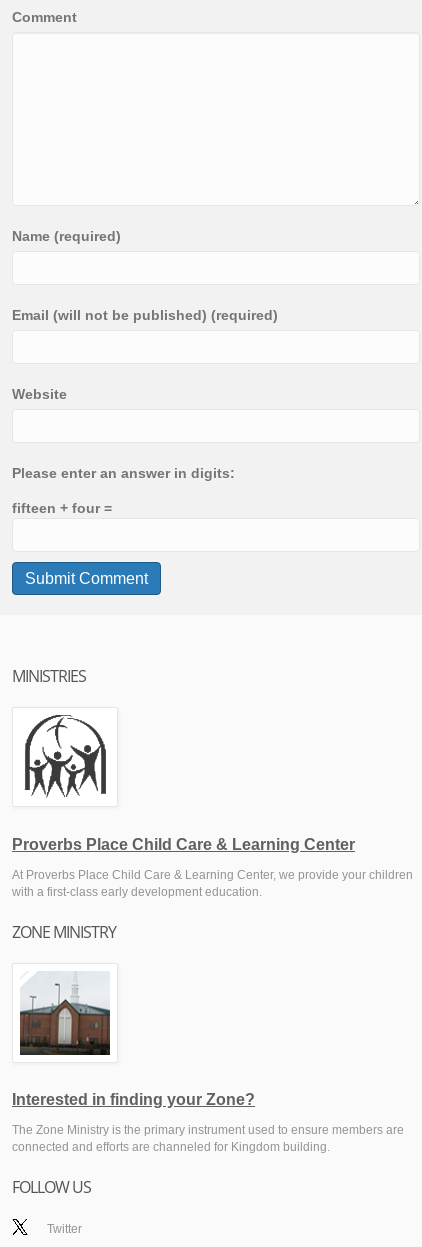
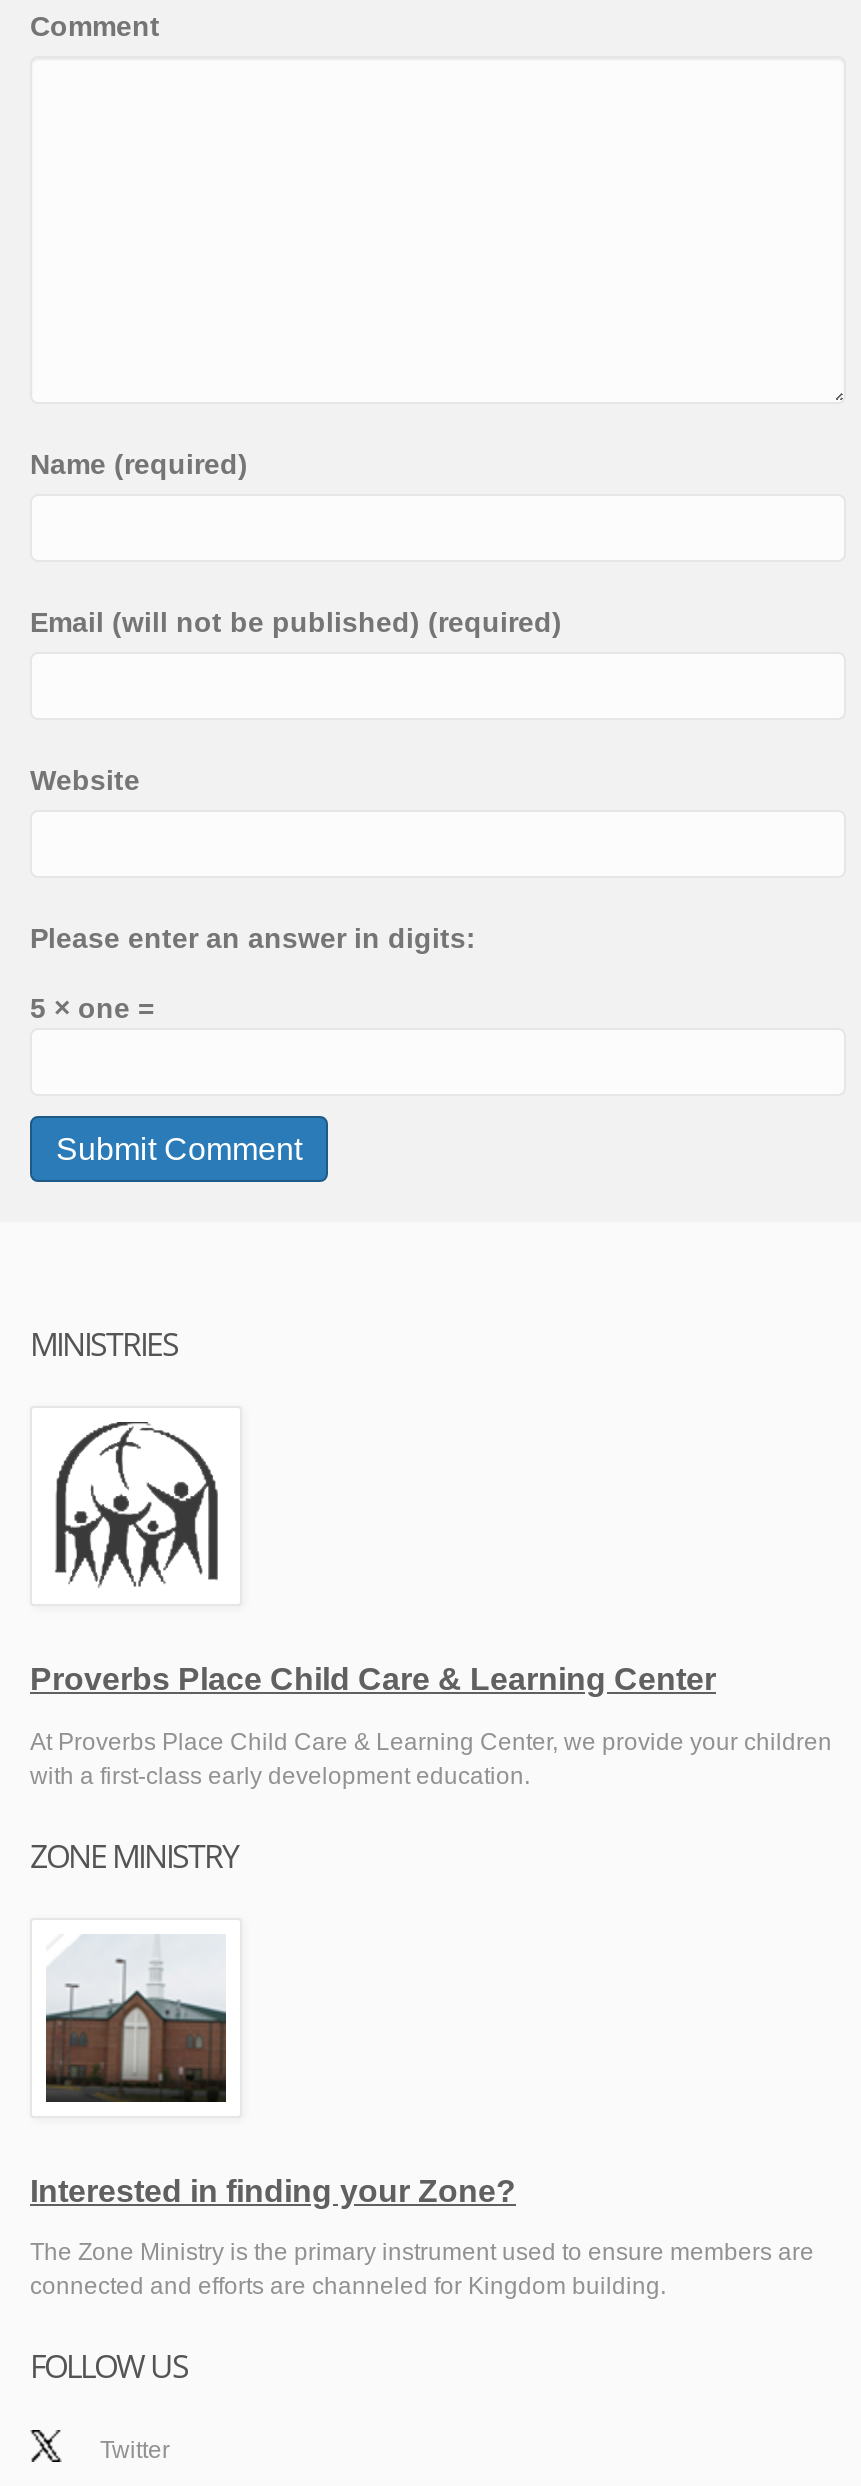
[12,500,112,516] fifteen + four = -> [30,992,154,1024] 5 × one =

